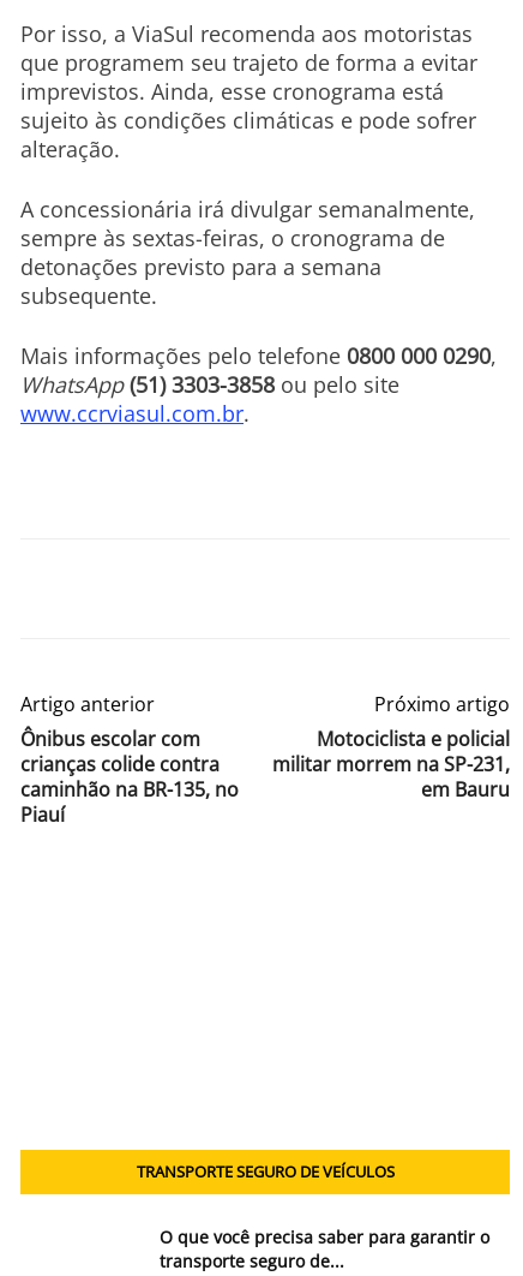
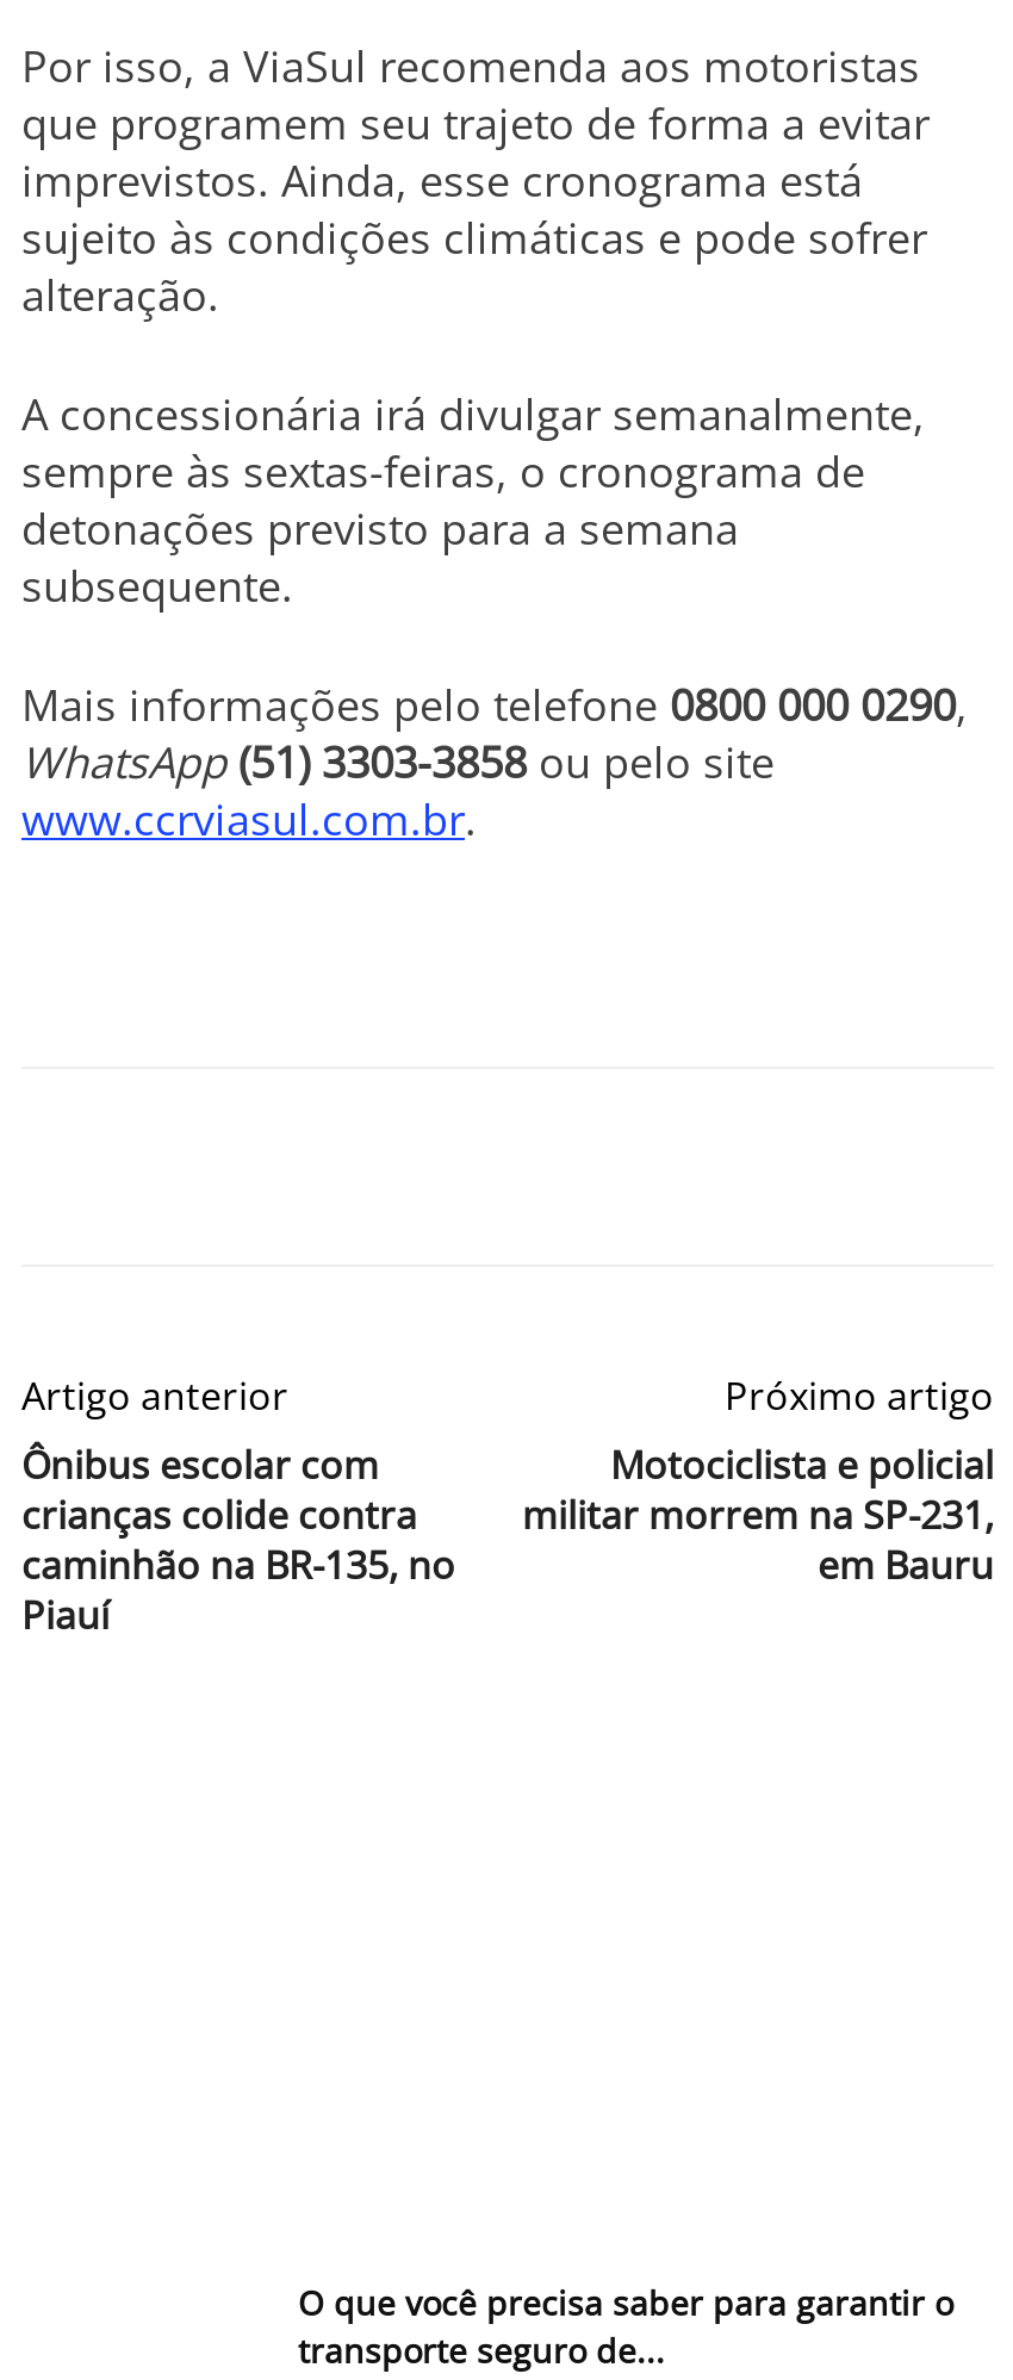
[136,1161,394,1182] TRANSPORTE SEGURO DE VEÍCULOS -> none

